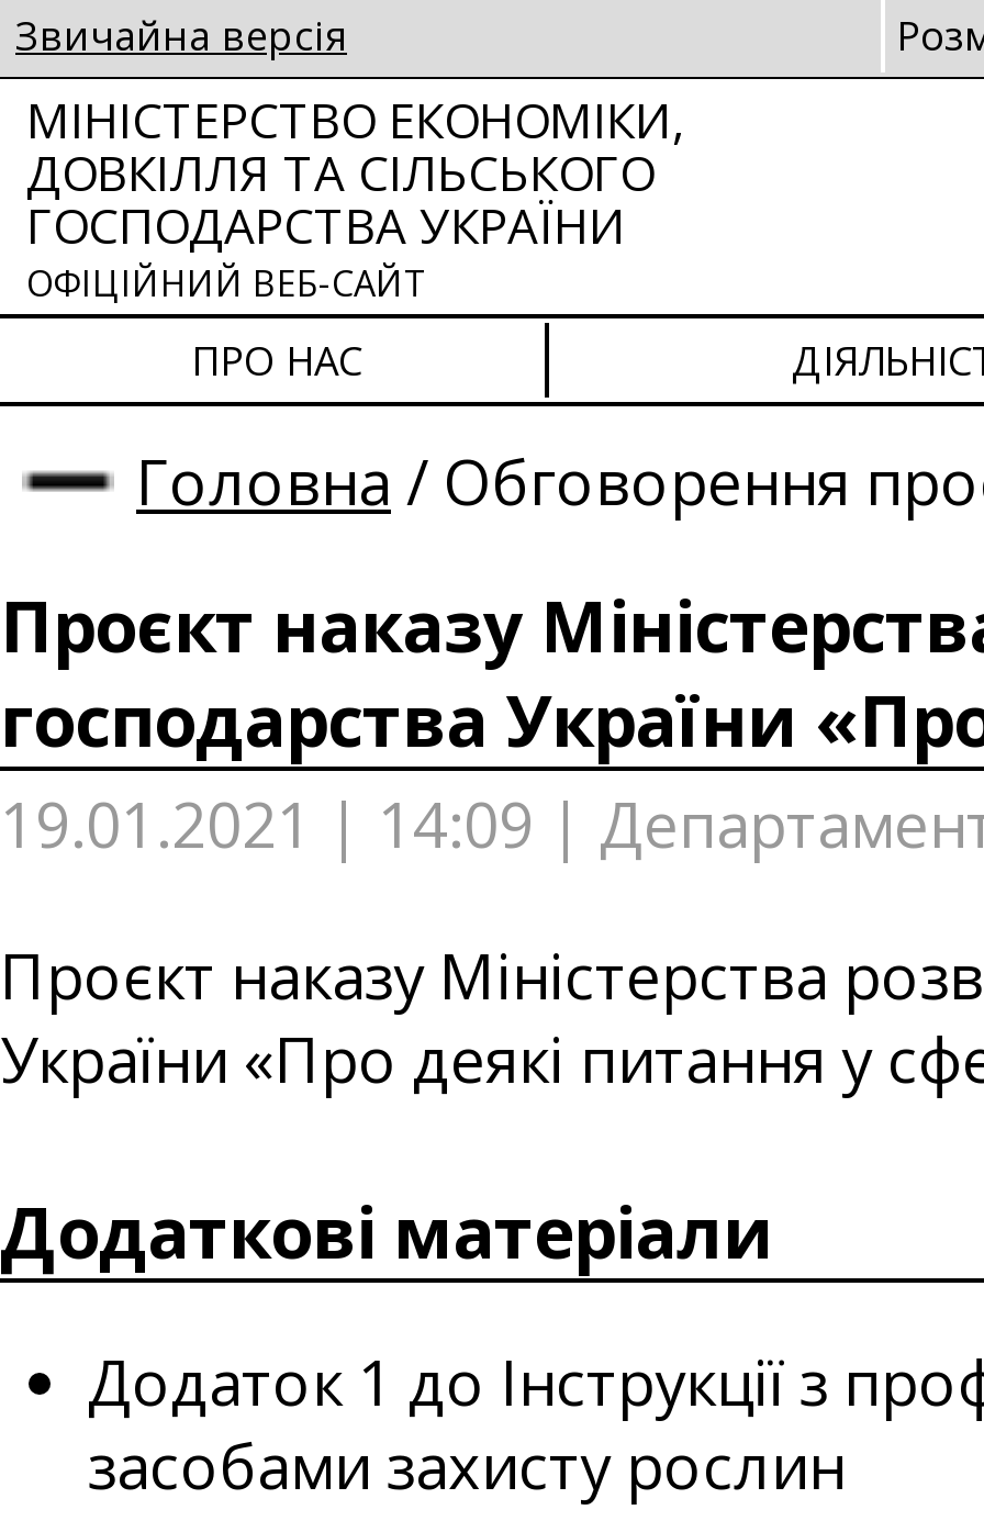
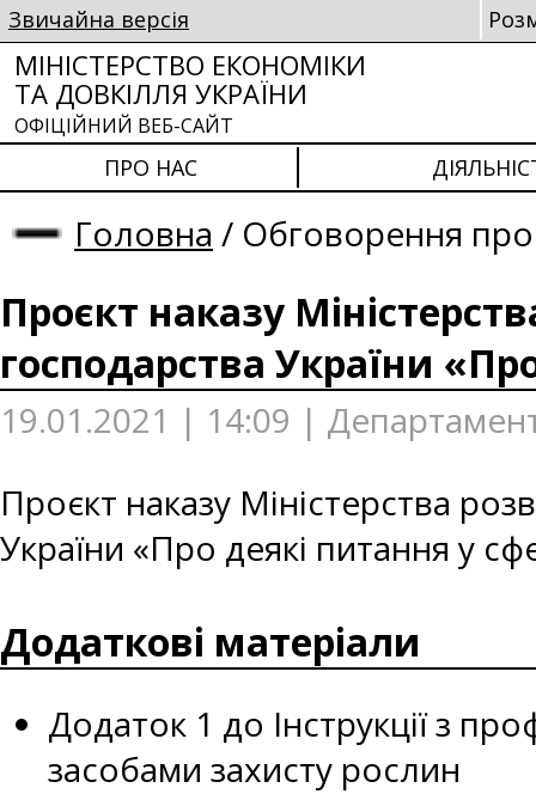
[26,86,685,257] МІНІСТЕРСТВО ЕКОНОМІКИ, | ДОВКІЛЛЯ ТА СІЛЬСЬКОГО | ГОСПОДАРСТВА УКРАЇНИ -> [14,47,366,111] МІНІСТЕРСТВО ЕКОНОМІКИ | ТА ДОВКІЛЛЯ УКРАЇНИ

